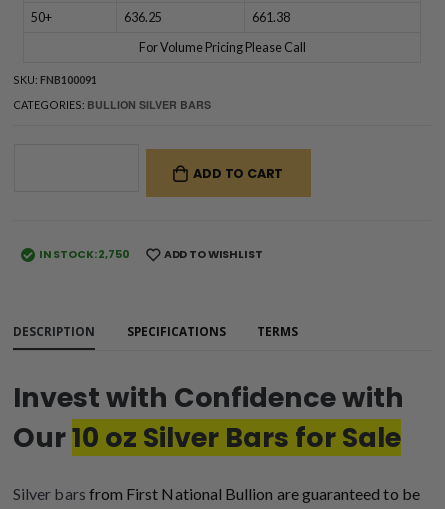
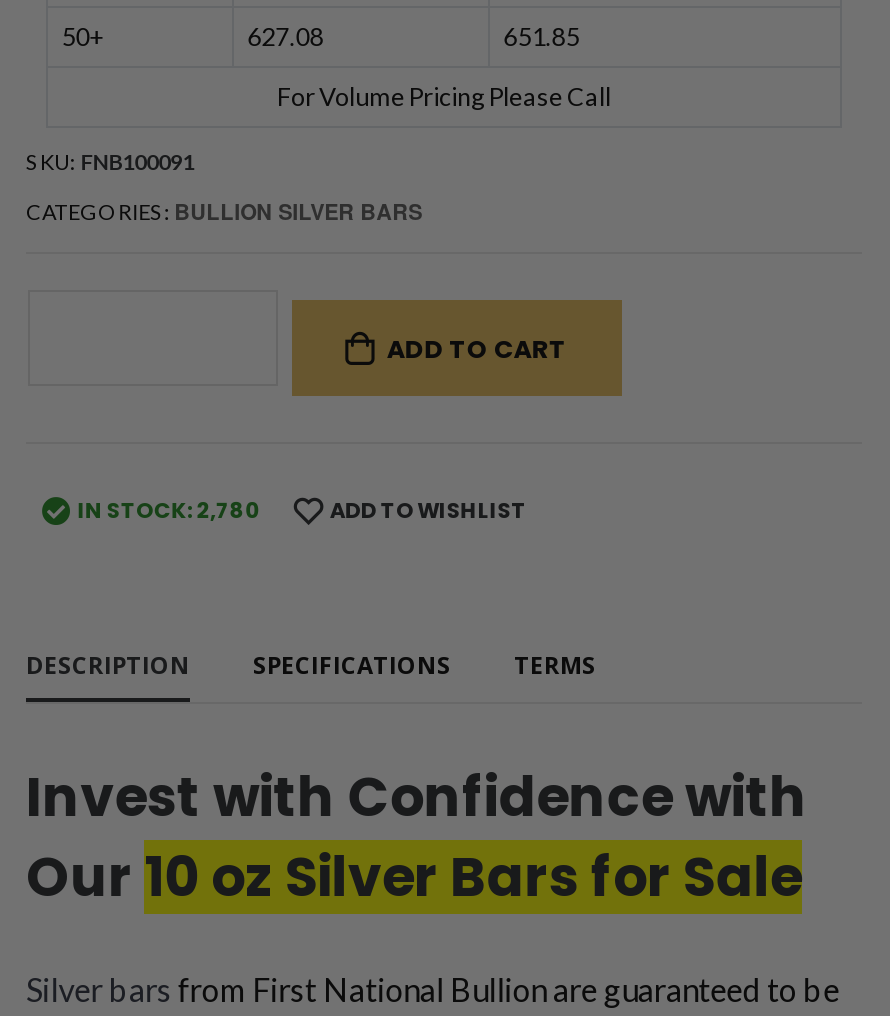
[124,10,162,25] 636.25 -> [248,22,324,52] 627.08
[252,10,290,25] 661.38 -> [504,22,580,52] 651.85
[39,247,129,262] IN STOCK: 2,750 -> [78,496,261,526] IN STOCK: 2,780

